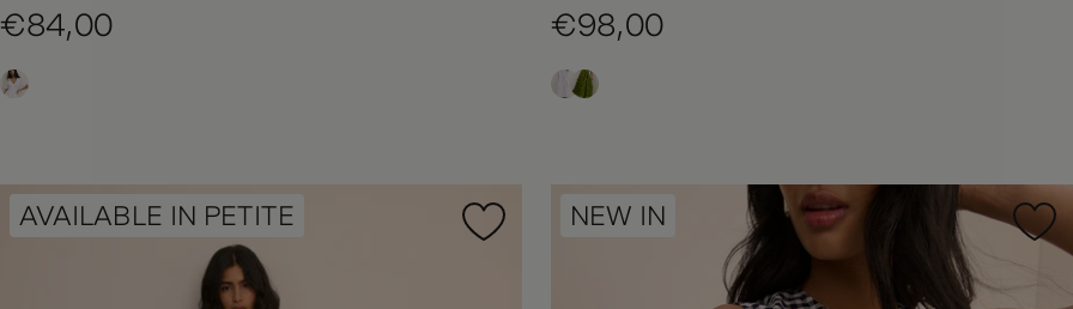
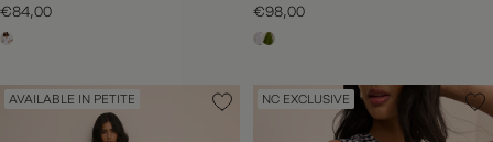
[570,199,666,233] NEW IN -> [262,92,350,107] NC EXCLUSIVE

